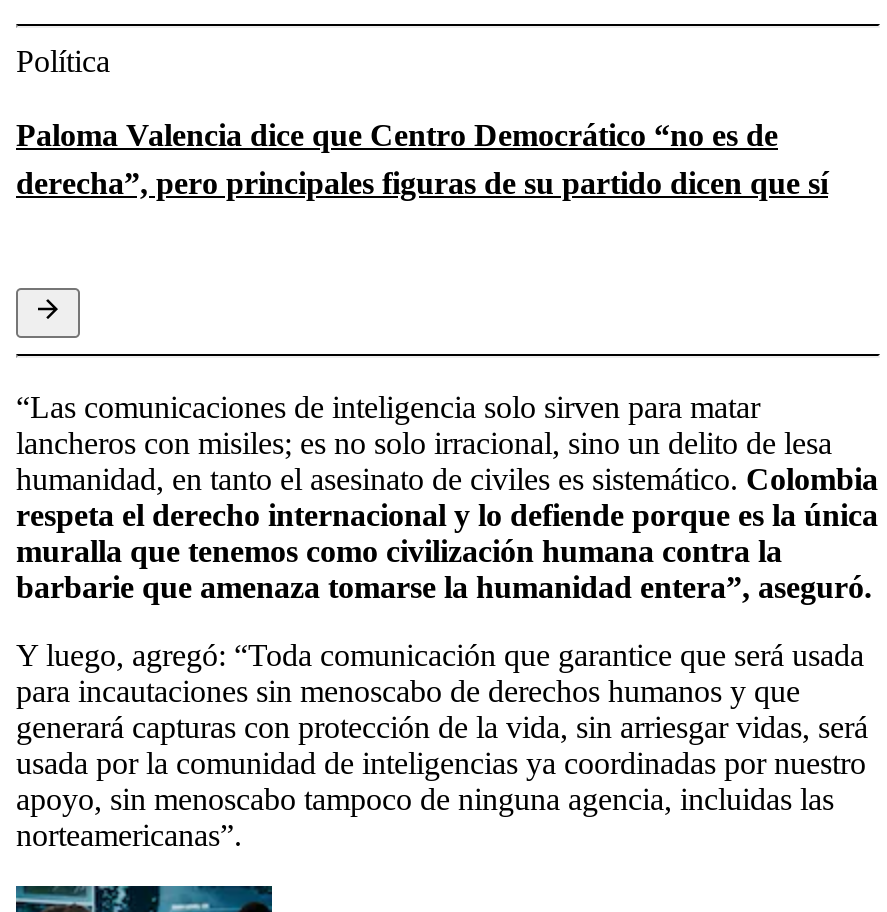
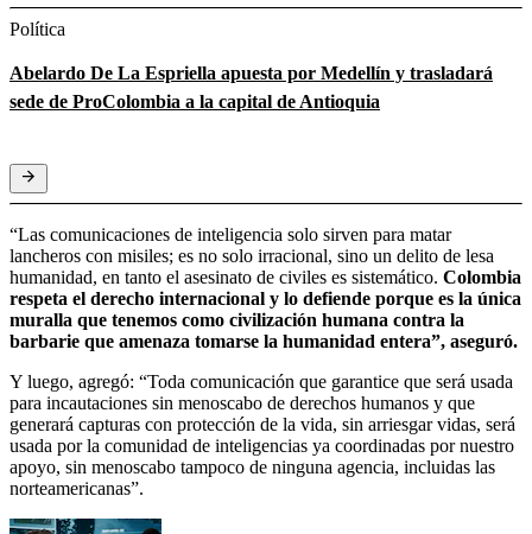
[16,117,828,199] Paloma Valencia dice que Centro Democrático “no es de | derecha”, pero principales figuras de su partido dicen que sí -> [9,62,493,111] Abelardo De La Espriella apuesta por Medellín y trasladará | sede de ProColombia a la capital de Antioquia

